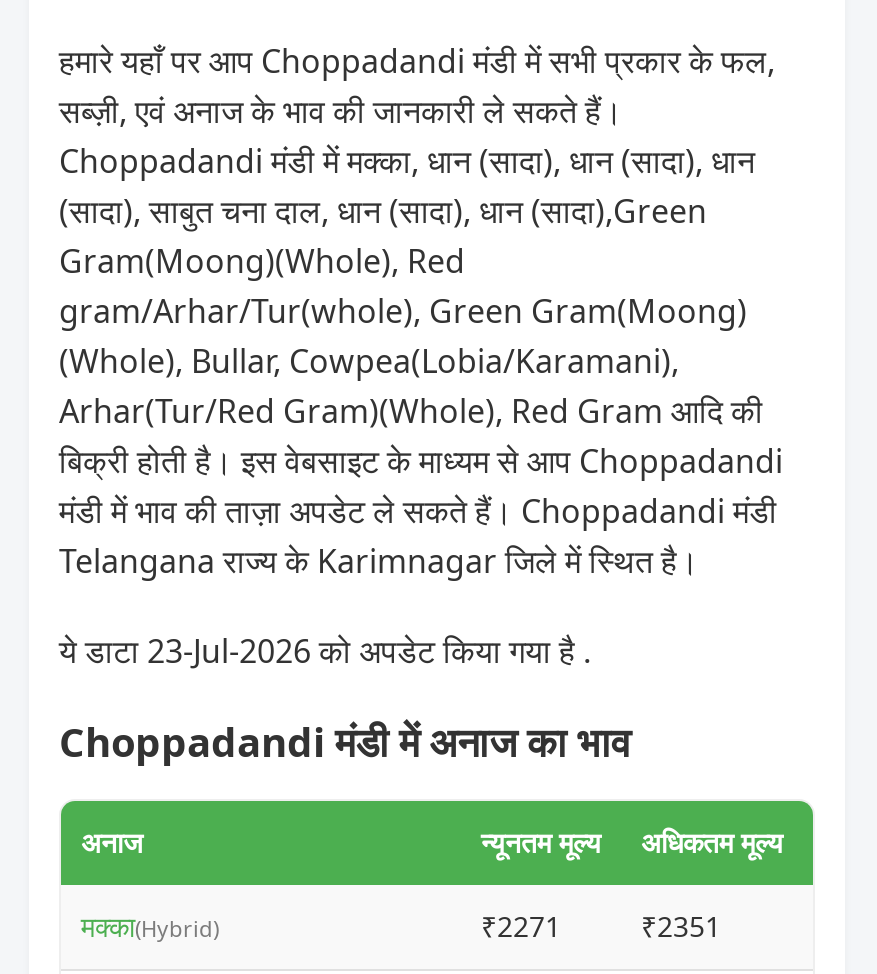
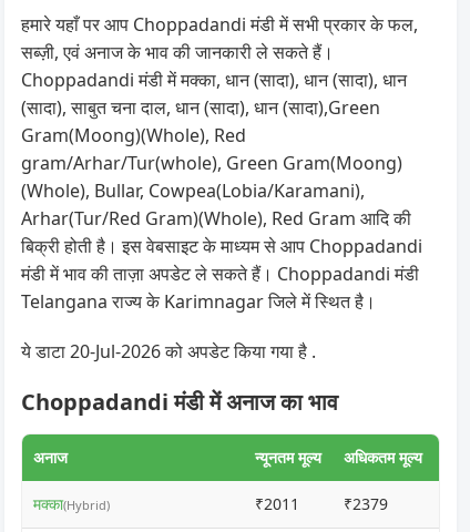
[59,629,591,673] ये डाटा 23-Jul-2026 को अपडेट किया गया है . -> [21,339,316,364] ये डाटा 20-Jul-2026 को अपडेट किया गया है .
[481,907,561,945] ₹2271 -> [255,493,299,514] ₹2011
[641,907,721,945] ₹2351 -> [344,493,388,514] ₹2379

